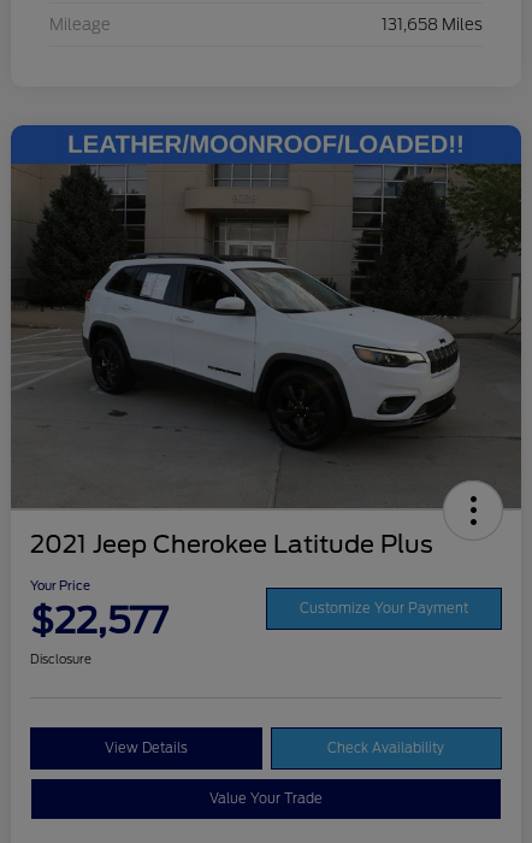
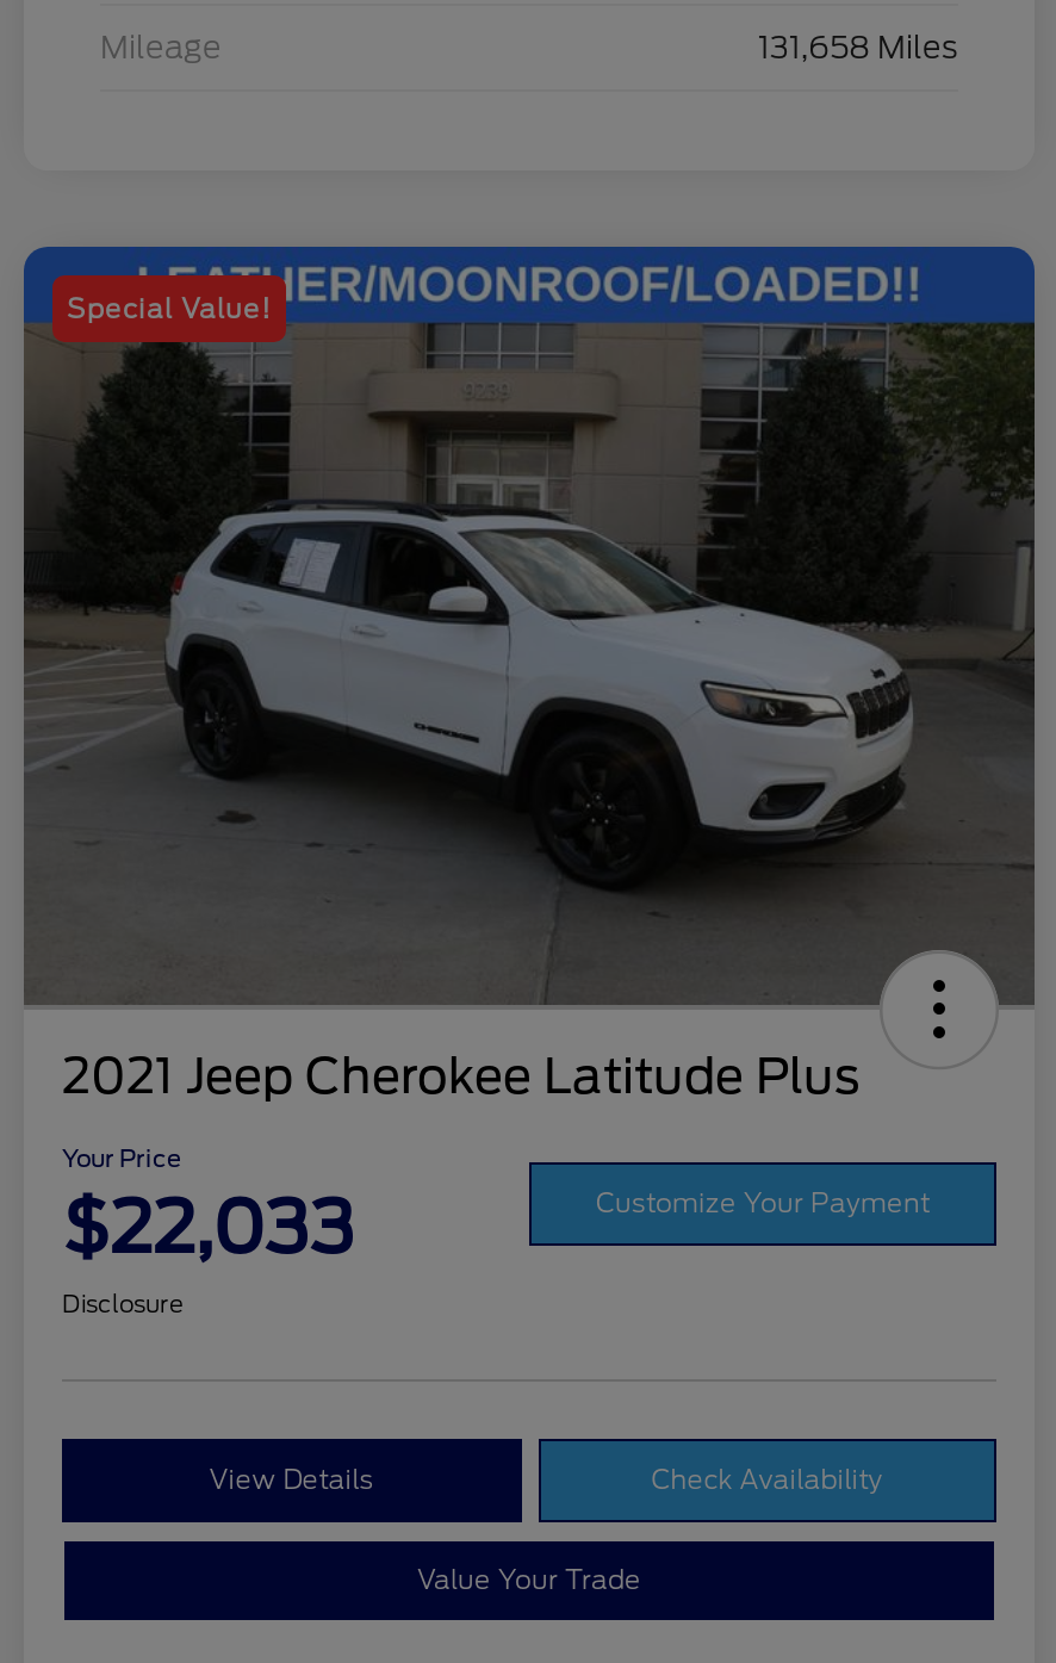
none -> [67,293,272,326] Special Value!
[30,599,167,642] $22,577 -> [62,1184,355,1270] $22,033

